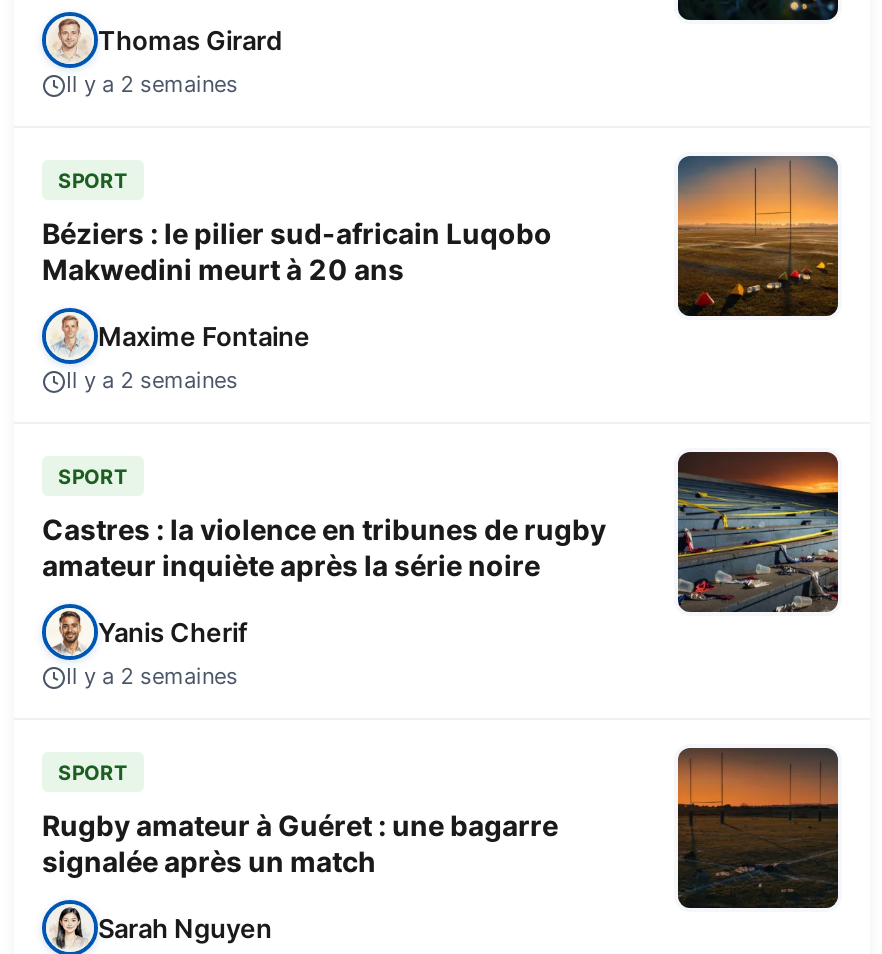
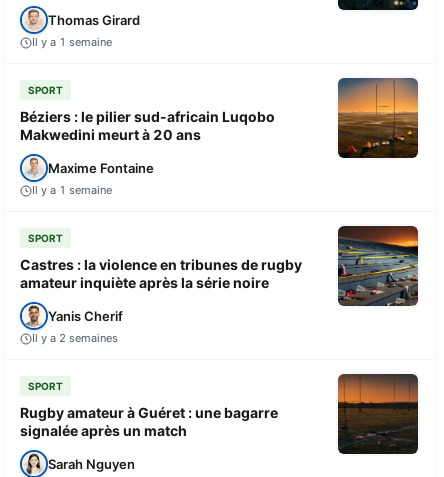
[66,70,238,98] Il y a 2 semaines -> [32,35,112,49] Il y a 1 semaine
[66,366,238,394] Il y a 2 semaines -> [32,183,112,197] Il y a 1 semaine

